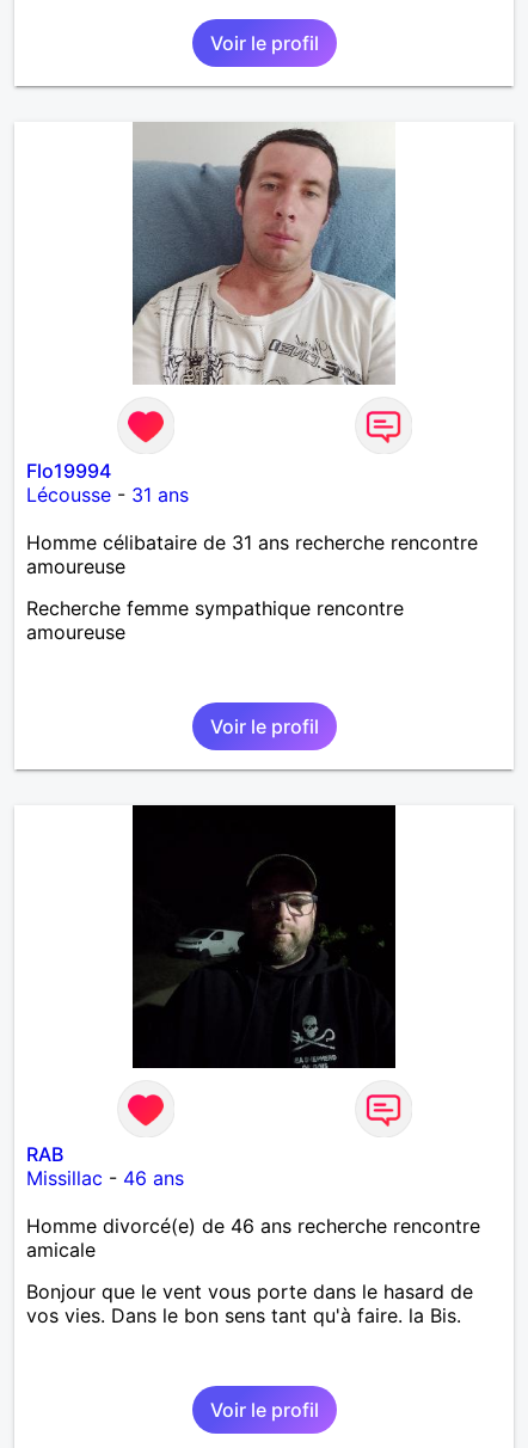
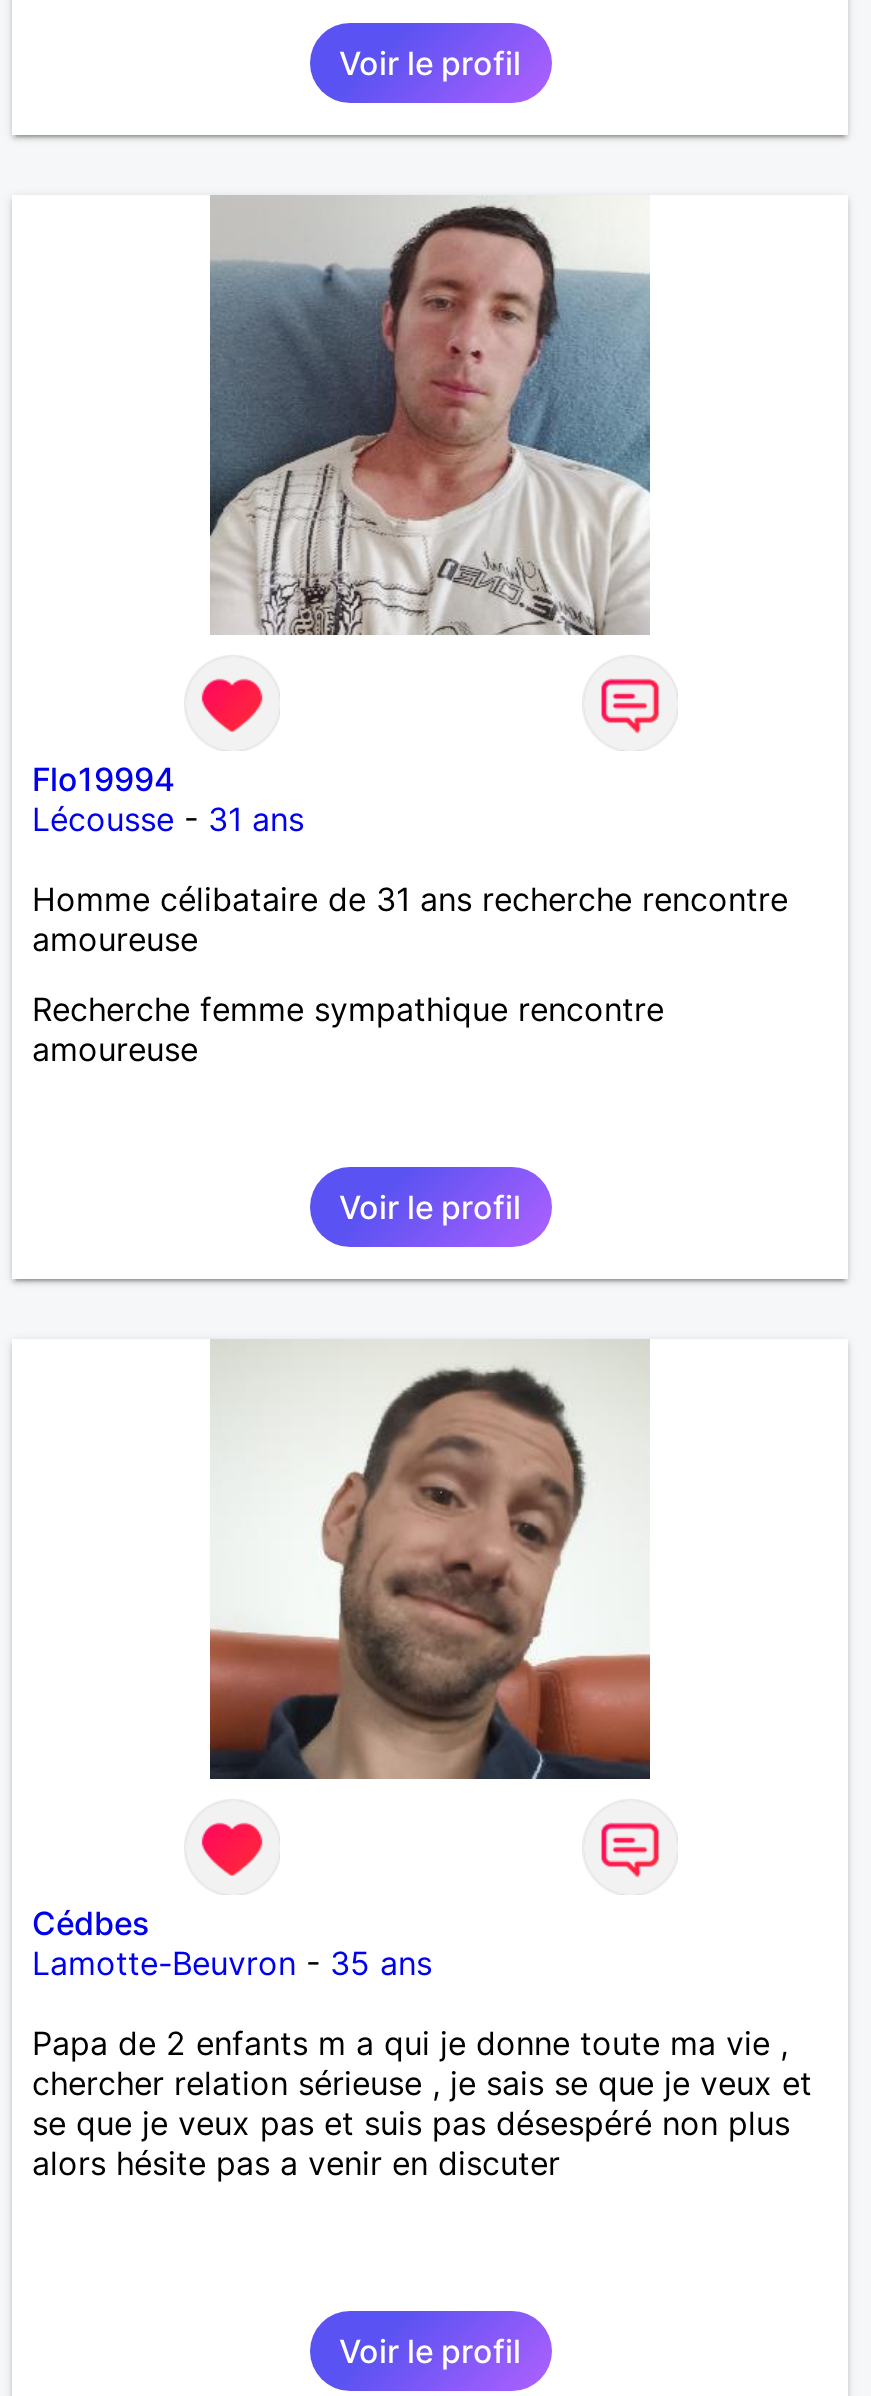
[131,804,397,1069] [image] -> [208,1339,652,1781] [image]
[26,1142,480,1327] RAB | Missillac - 46 ans | Homme divorcé(e) de 46 ans recherche rencontre | amicale | Bonjour que le vent vous porte dans le hasard de | vos vies. Dans le bon sens tant qu'à faire. la Bis. -> [32,1903,812,2183] Cédbes | Lamotte-Beuvron - 35 ans | Papa de 2 enfants m a qui je donne toute ma vie , | chercher relation sérieuse , je sais se que je veux et | se que je veux pas et suis pas désespéré non plus | alors hésite pas a venir en discuter

